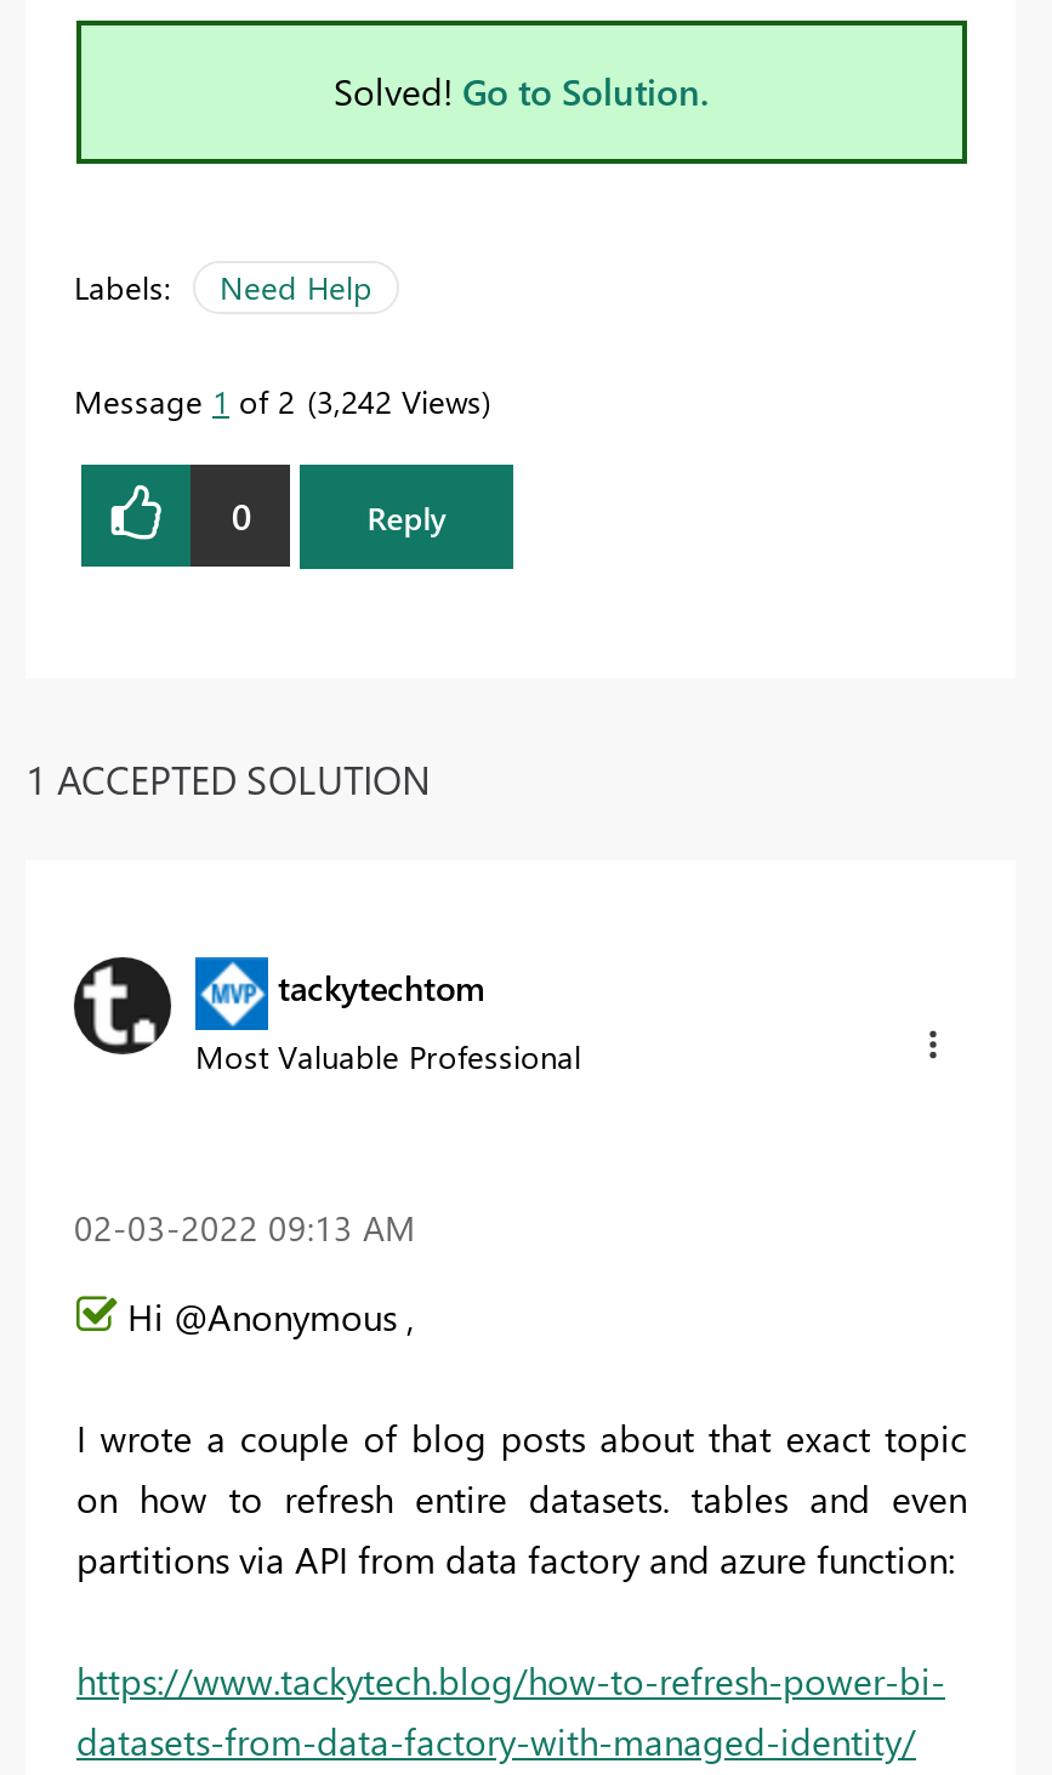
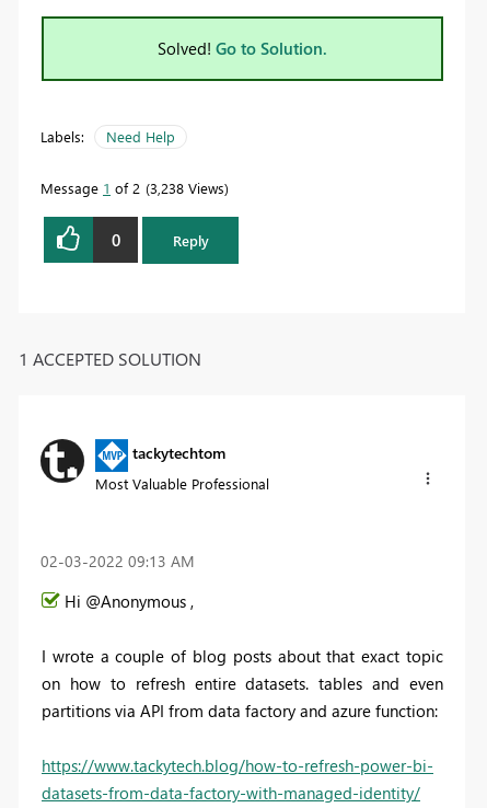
[74,381,482,422] Message 1 of 2 3,242 Views -> [40,179,224,198] Message 1 of 2 3,238 Views

